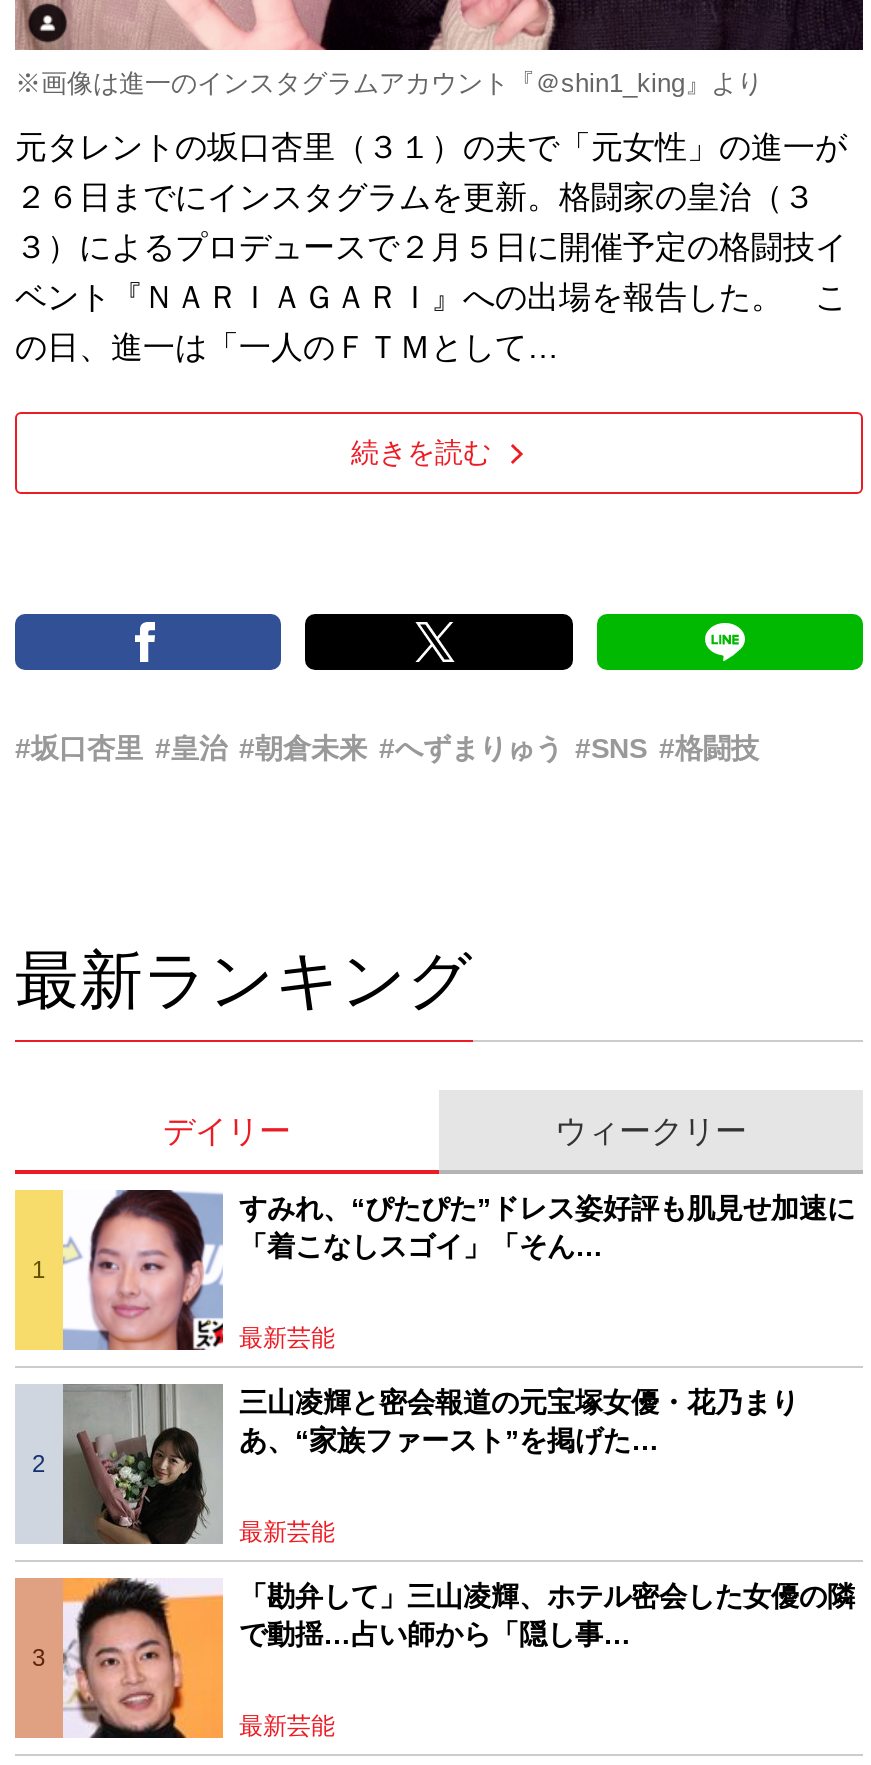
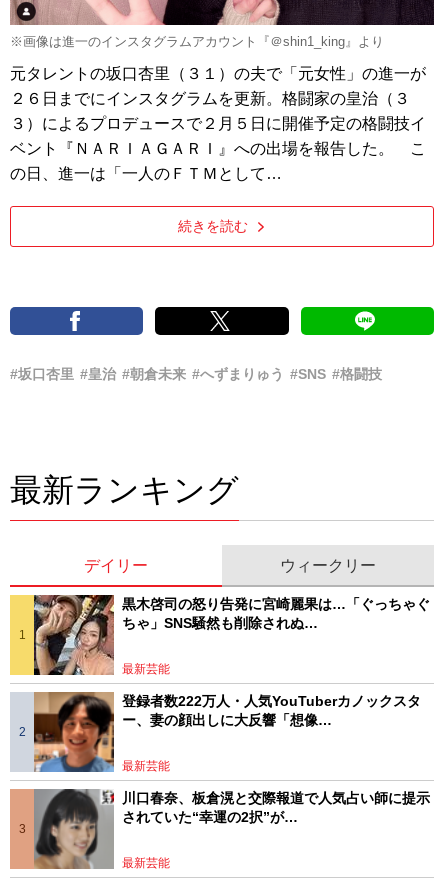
[61,1190,855,1352] [image] | すみれ、“ぴたぴた”ドレス姿好評も肌見せ加速に | 「着こなしスゴイ」「そん… -> [33,594,430,676] [image] | 黒木啓司の怒り告発に宮崎麗果は…「ぐっちゃぐ | ちゃ」SNS騒然も削除されぬ…
[61,1384,799,1546] [image] | 三山凌輝と密会報道の元宝塚女優・花乃まり | あ、“家族ファースト”を掲げた… -> [34,692,421,773] [image] | 登録者数222万人・人気YouTuberカノックスタ | ー、妻の顔出しに大反響「想像…
[61,1576,855,1740] [image] | 「勘弁して」三山凌輝、ホテル密会した女優の隣 | で動揺…占い師から「隠し事… -> [34,788,430,870] [image] | 川口春奈、板倉滉と交際報道で人気占い師に提示 | されていた“幸運の2択”が…

